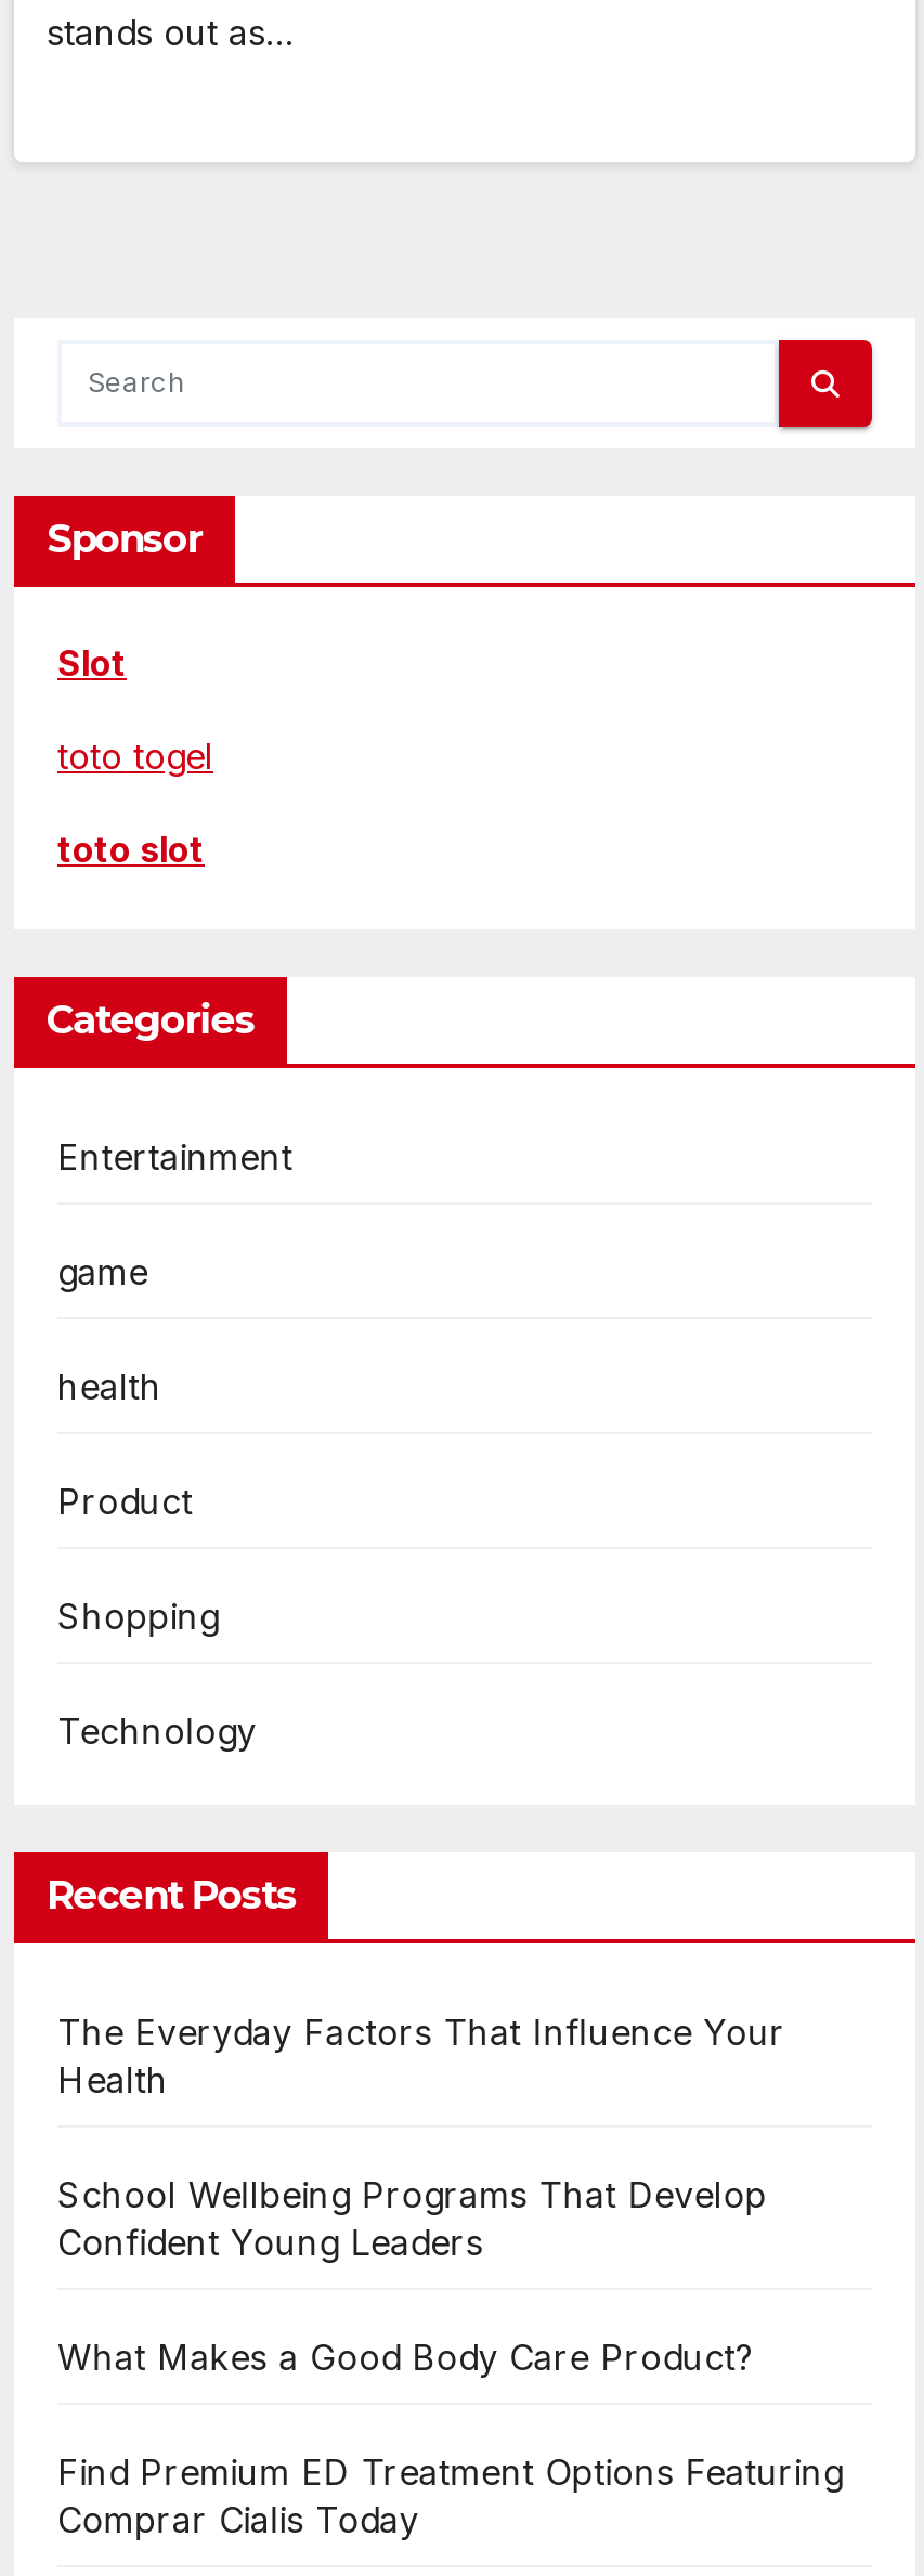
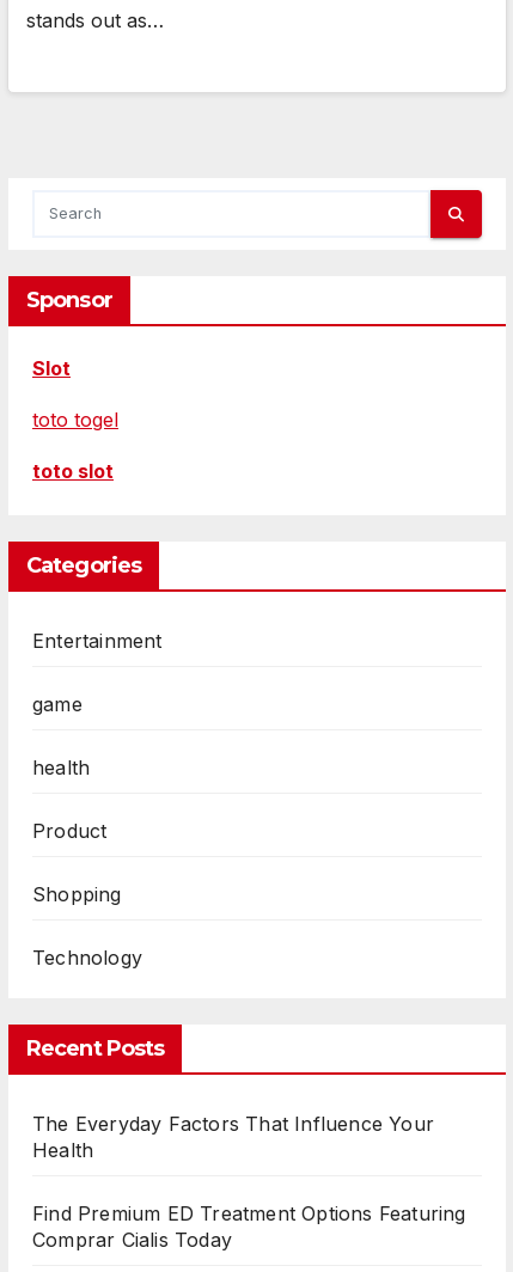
[57,2174,767,2379] School Wellbeing Programs That Develop | Confident Young Leaders | What Makes a Good Body Care Product? -> none

